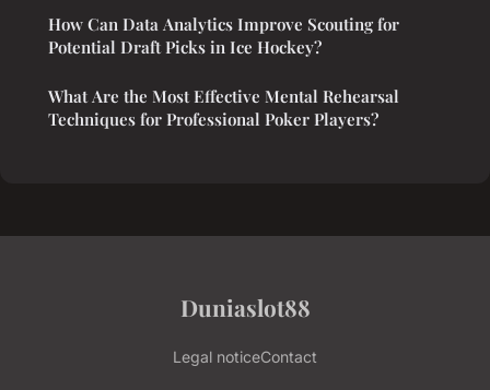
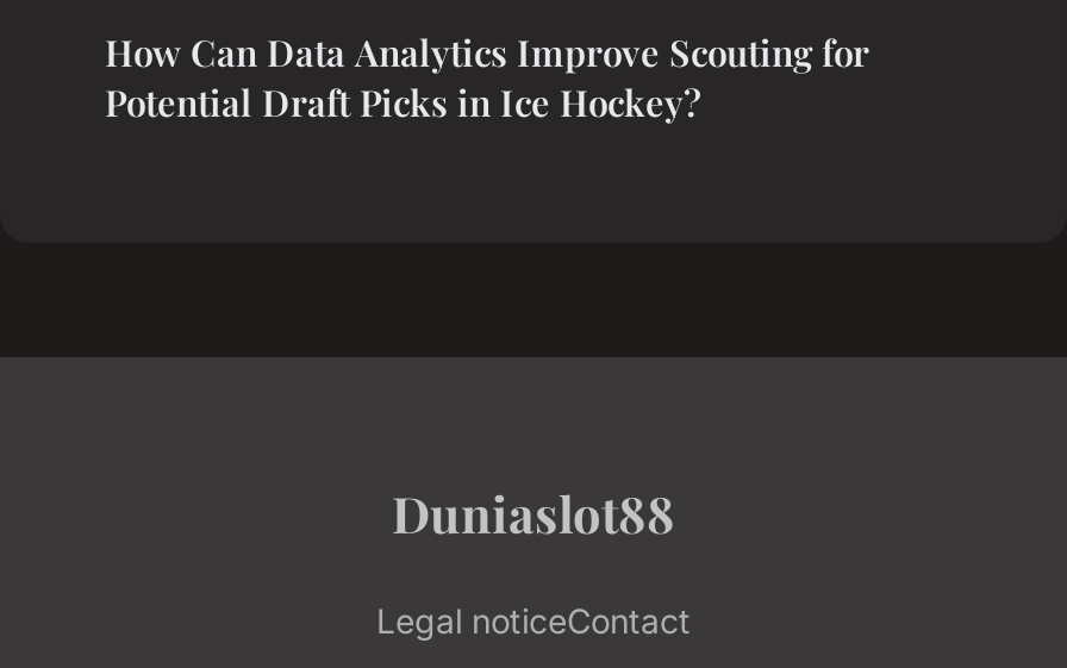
[48,86,399,130] What Are the Most Effective Mental Rehearsal | Techniques for Professional Poker Players? -> none

